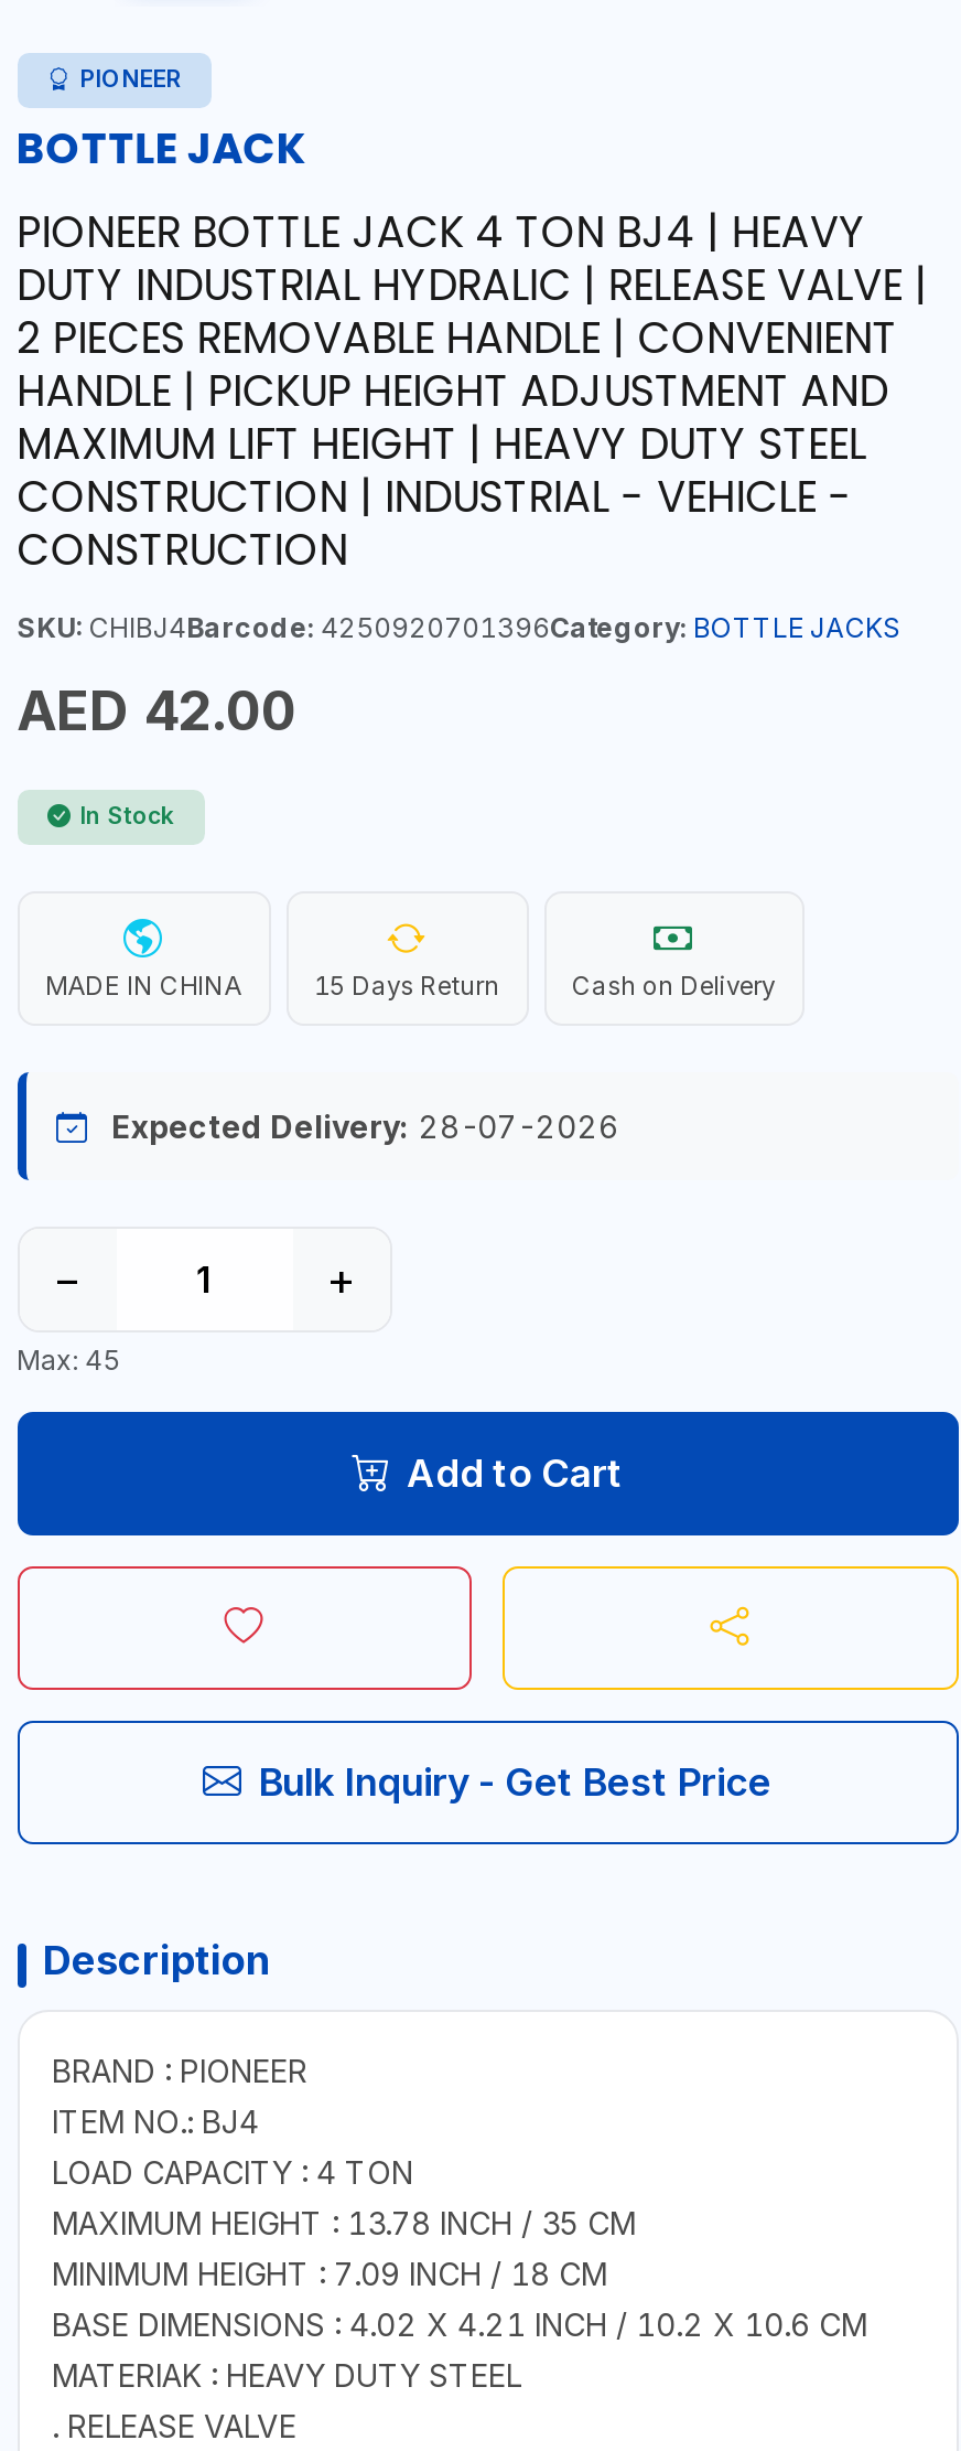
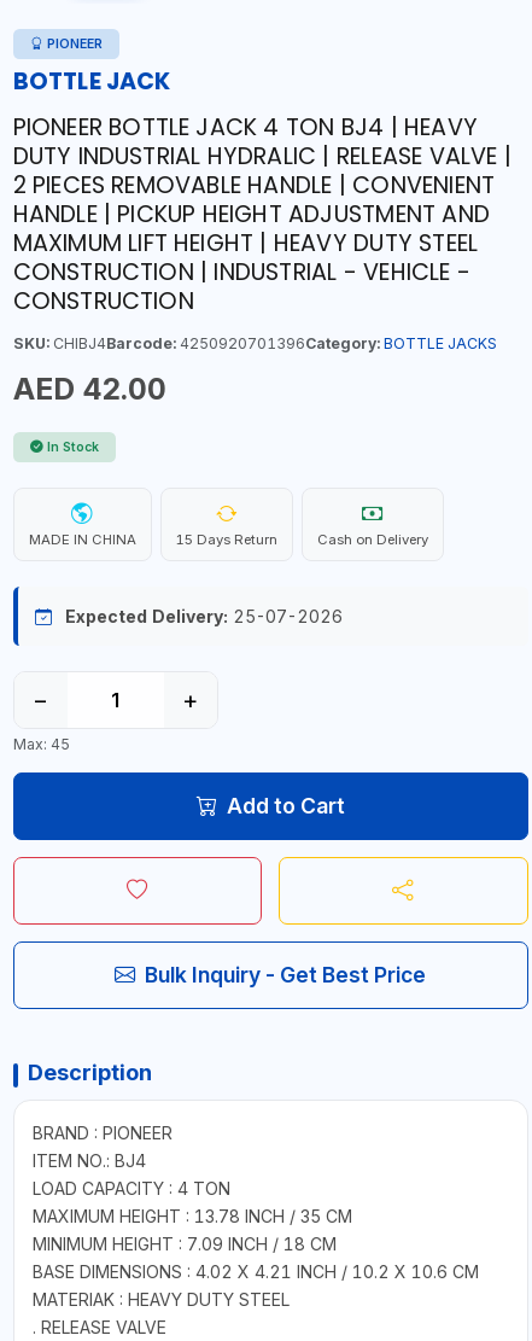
[111,1107,618,1145] Expected Delivery: 28-07-2026 -> [65,606,342,626] Expected Delivery: 25-07-2026

